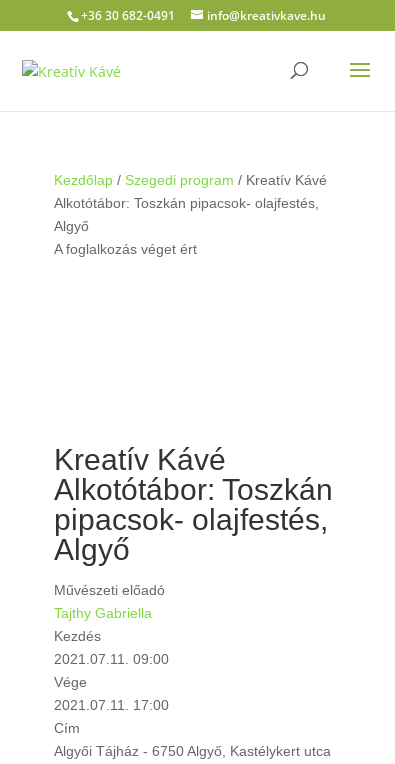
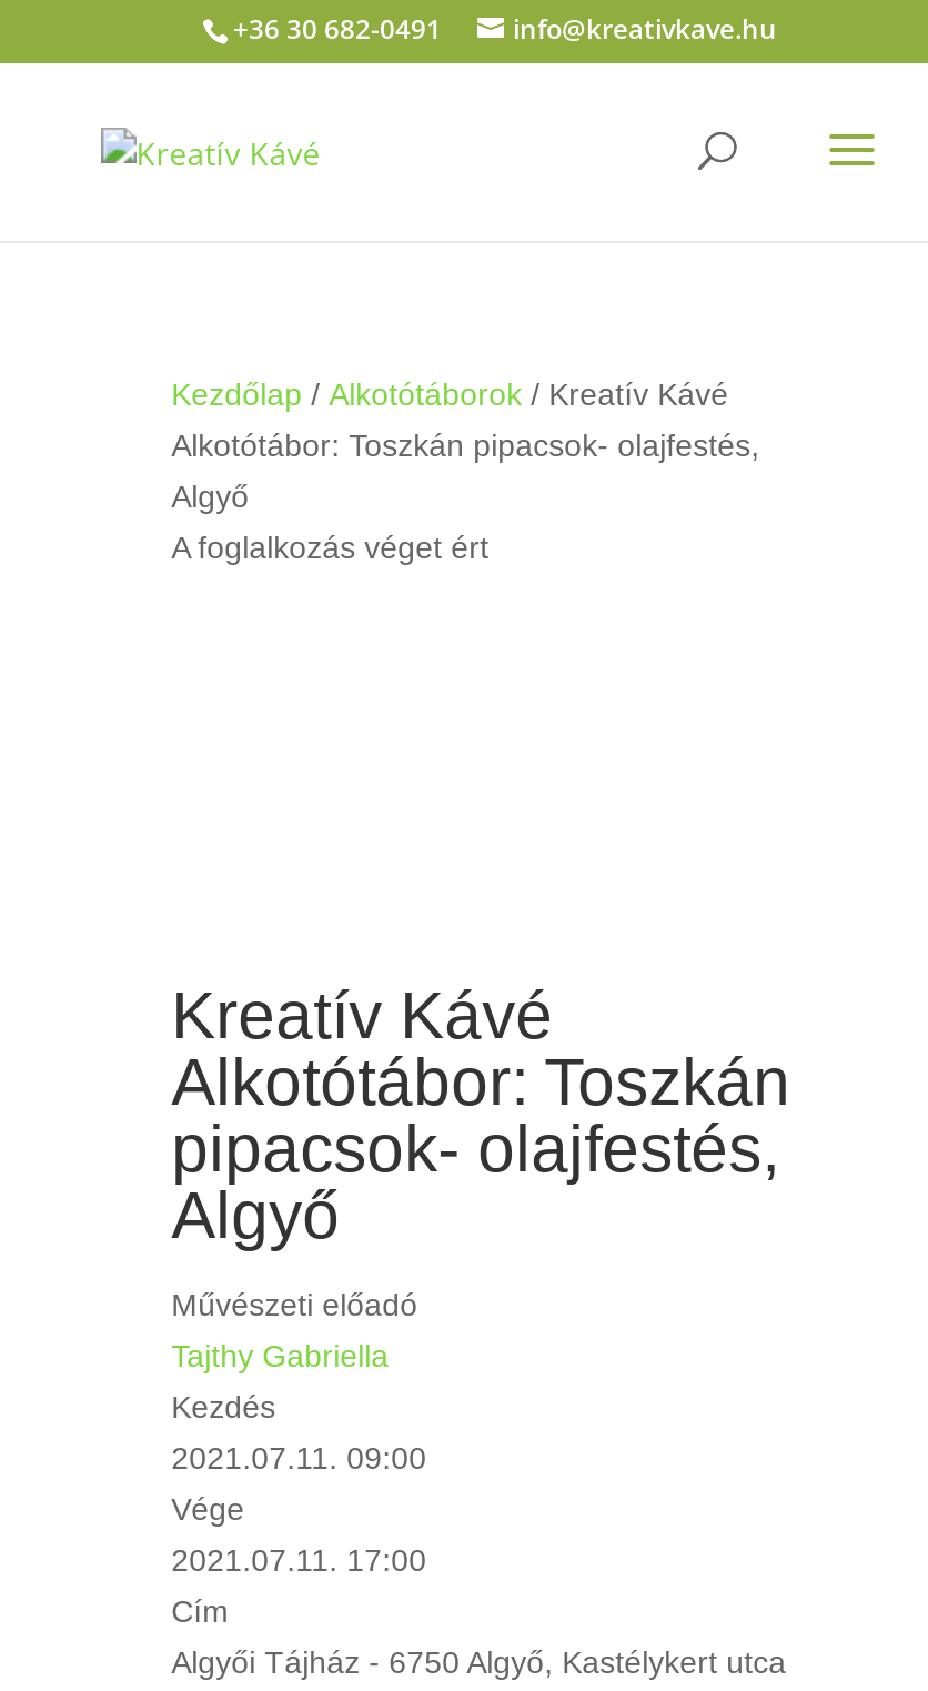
[54,172,327,188] Kezdőlap / Szegedi program / Kreatív Kávé -> [171,376,728,412] Kezdőlap / Alkotótáborok / Kreatív Kávé

